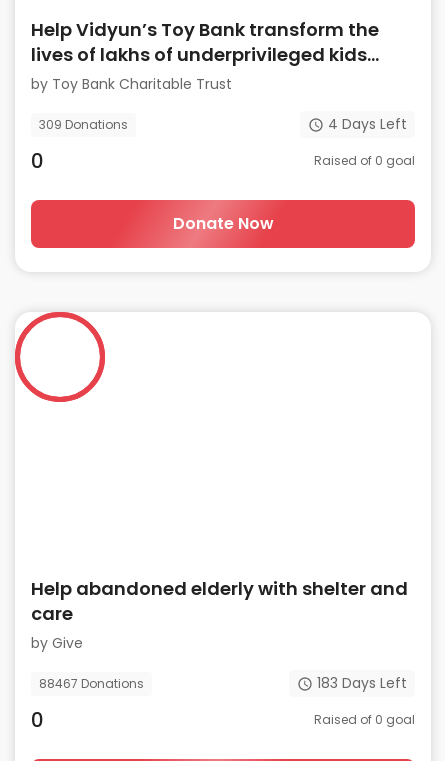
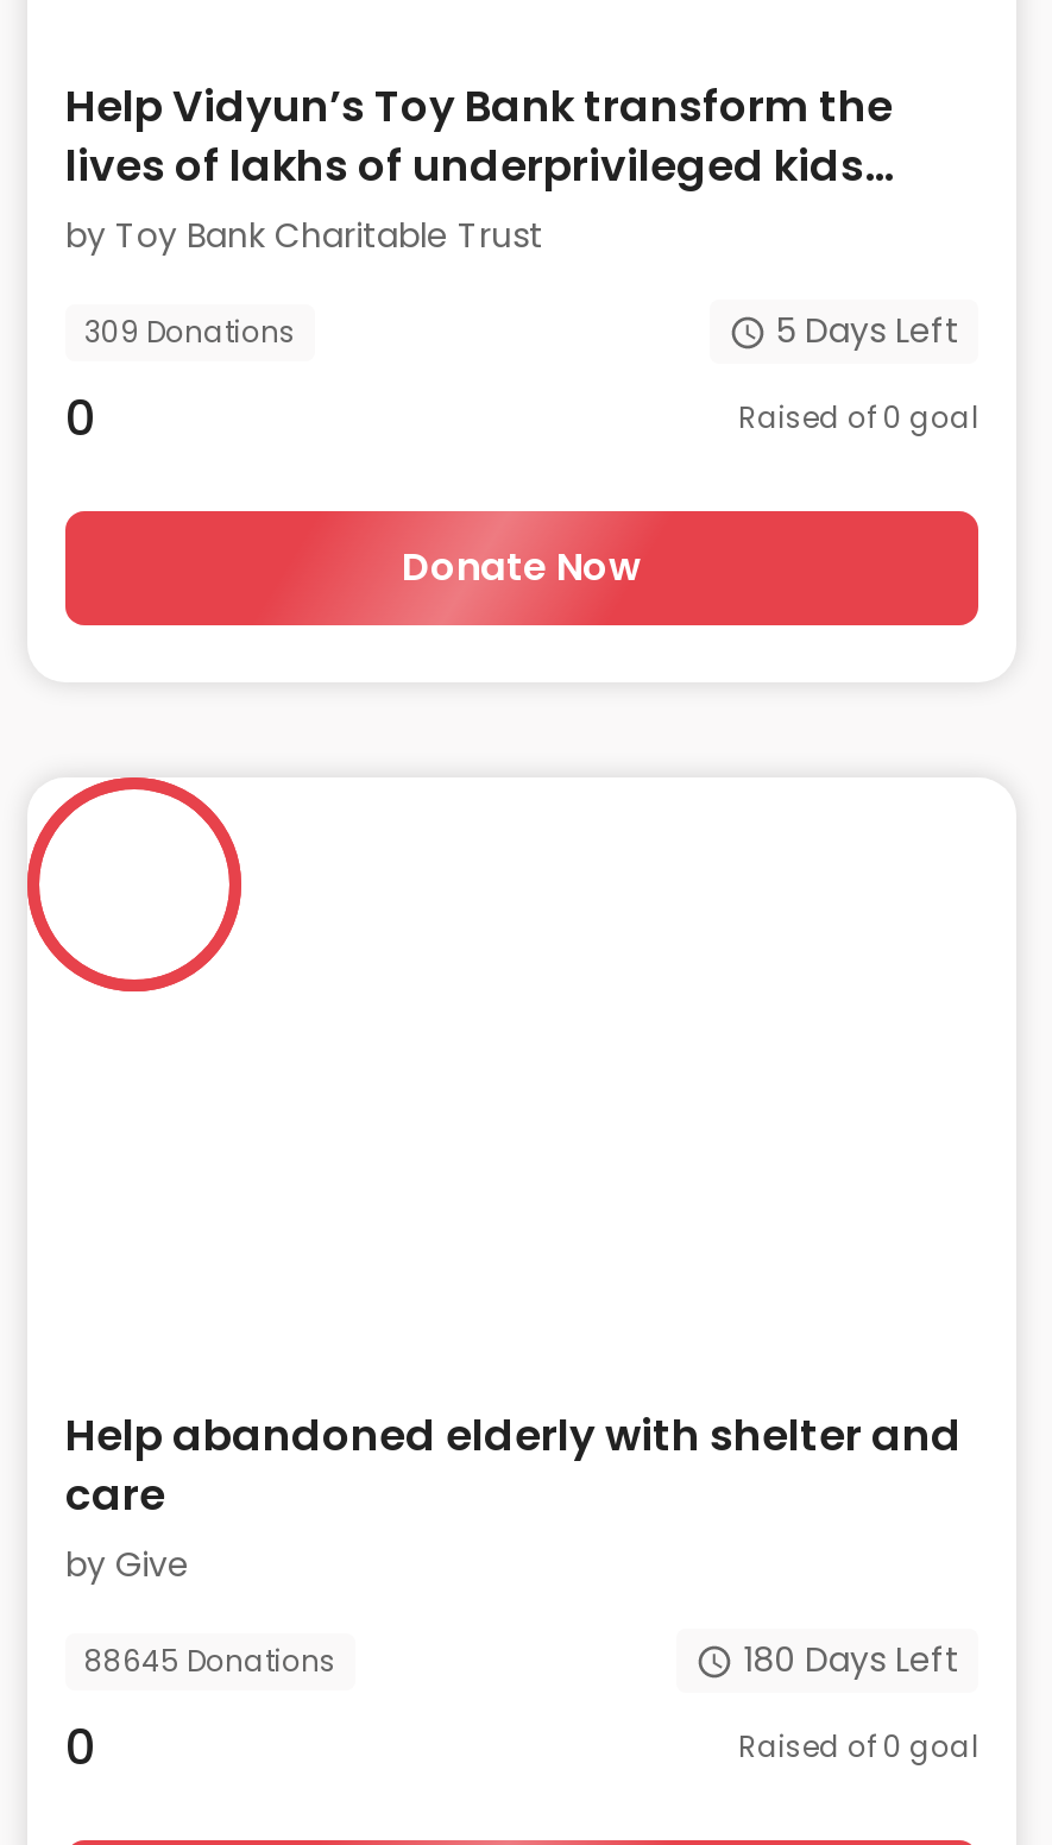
[328,114,407,134] 4 Days Left -> [776,307,959,354] 5 Days Left
[39,674,144,691] 88467 Donations -> [84,1639,336,1680] 88645 Donations
[317,673,407,693] 183 Days Left -> [743,1636,959,1683] 180 Days Left

